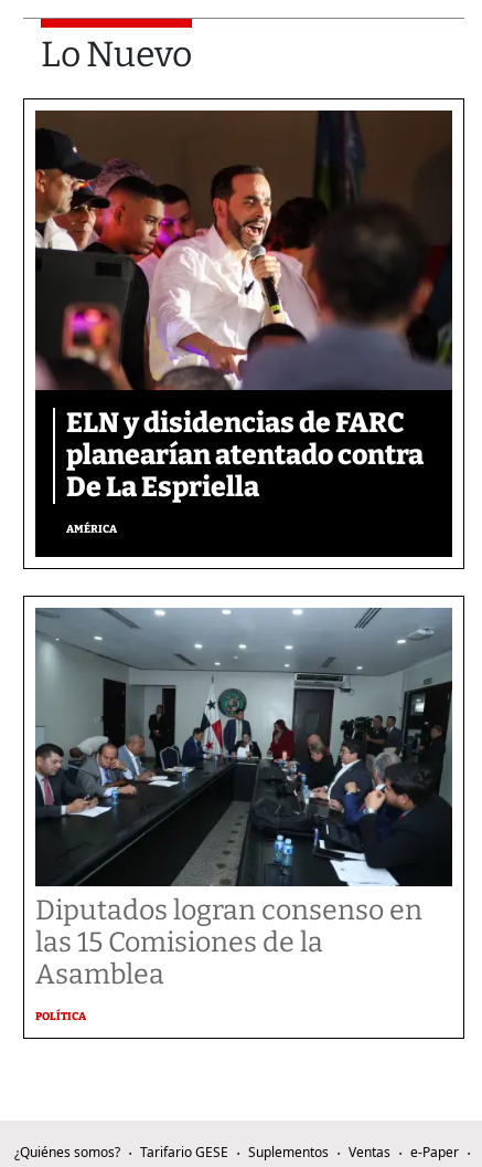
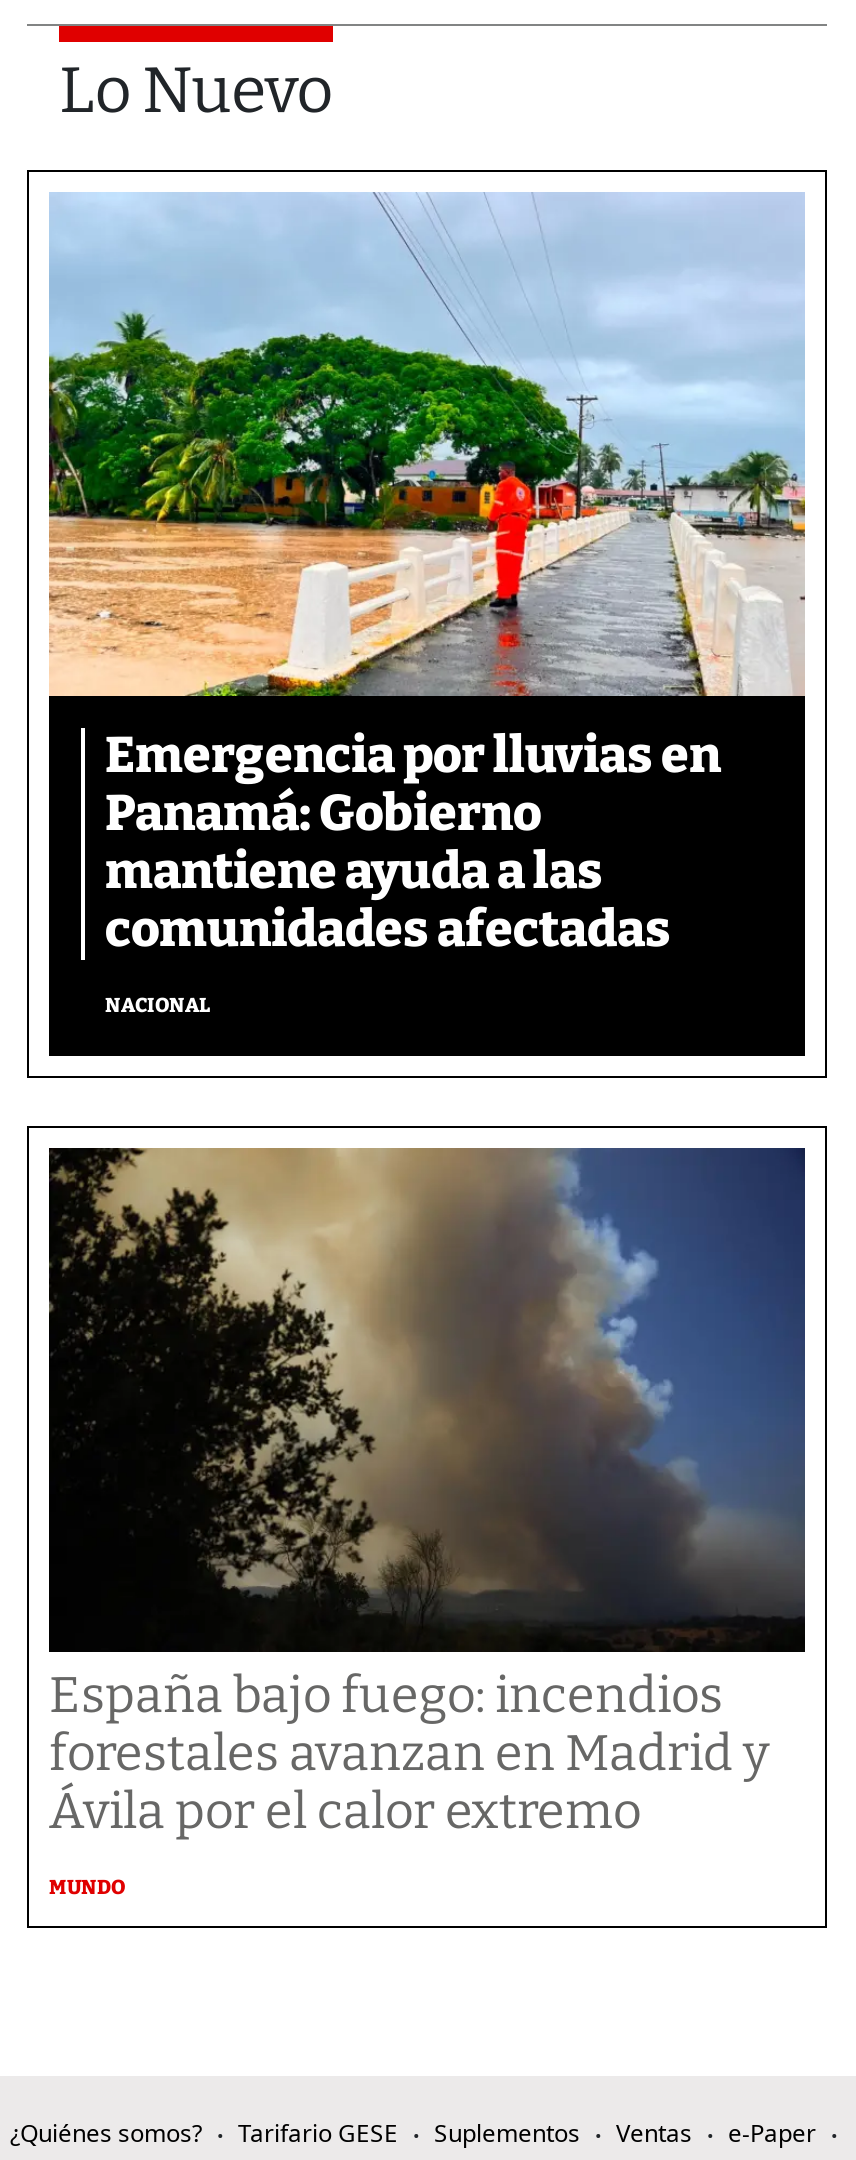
[34,109,453,504] [image] | ELN y disidencias de FARC | planearían atentado contra | De La Espriella -> [47,192,807,961] [image] | Emergencia por lluvias en | Panamá: Gobierno | mantiene ayuda a las | comunidades afectadas
[66,522,117,536] AMÉRICA -> [105,995,211,1019] NACIONAL
[34,607,452,991] [image] | Diputados logran consenso en | las 15 Comisiones de la | Asamblea -> [49,1148,805,1843] [image] | España bajo fuego: incendios | forestales avanzan en Madrid y | Ávila por el calor extremo
[35,1010,86,1023] POLÍTICA -> [49,1877,125,1901] MUNDO

